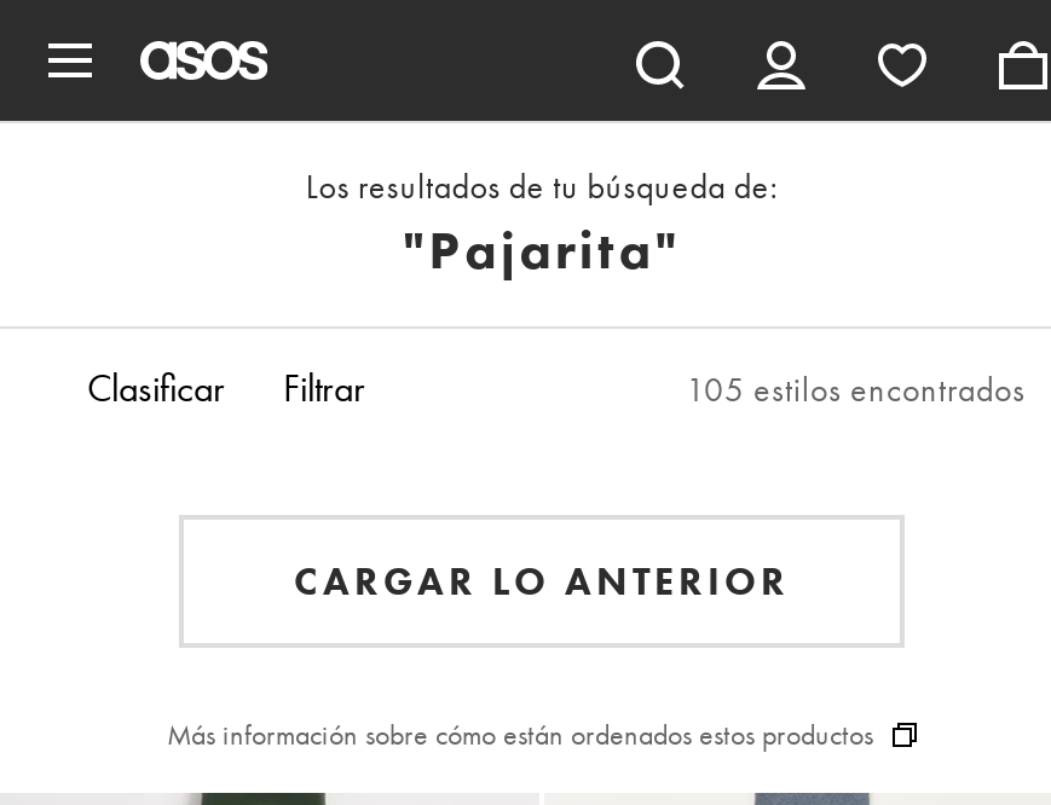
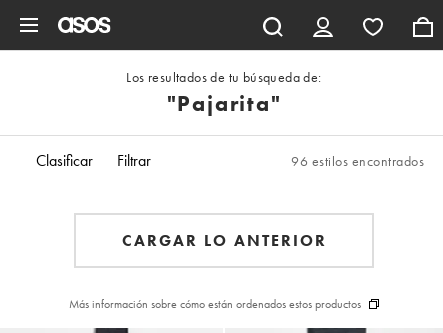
[686,367,1026,411] 105 estilos encontrados -> [291,152,424,170] 96 estilos encontrados

